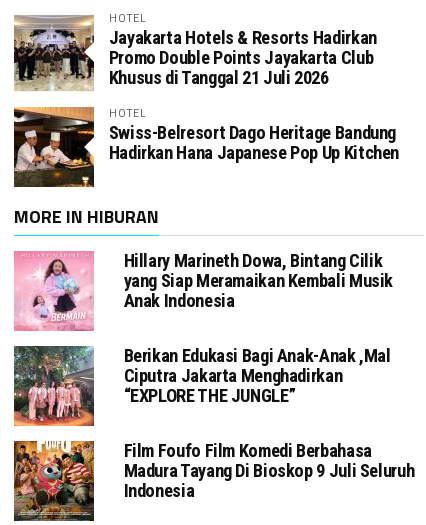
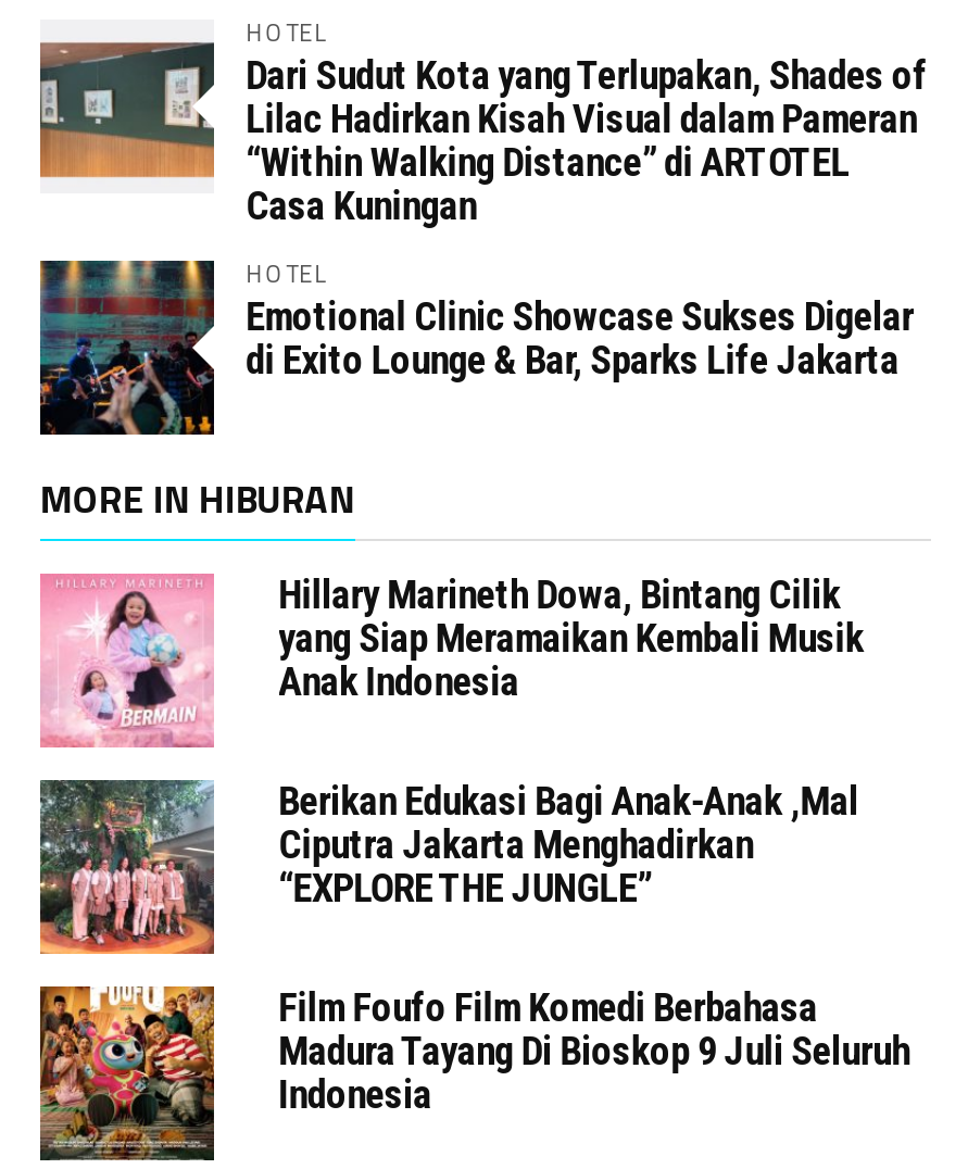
[14,15,377,92] [image] | Jayakarta Hotels & Resorts Hadirkan | Promo Double Points Jayakarta Club | Khusus di Tanggal 21 Juli 2026 -> [38,26,927,229] [image] | Dari Sudut Kota yang Terlupakan, Shades of | Lilac Hadirkan Kisah Visual dalam Pameran | “Within Walking Distance” di ARTOTEL | Casa Kuningan
[13,106,399,188] [image] | Swiss-Belresort Dago Heritage Bandung | Hadirkan Hana Japanese Pop Up Kitchen -> [38,259,913,437] [image] | Emotional Clinic Showcase Sukses Digelar | di Exito Lounge & Bar, Sparks Life Jakarta

